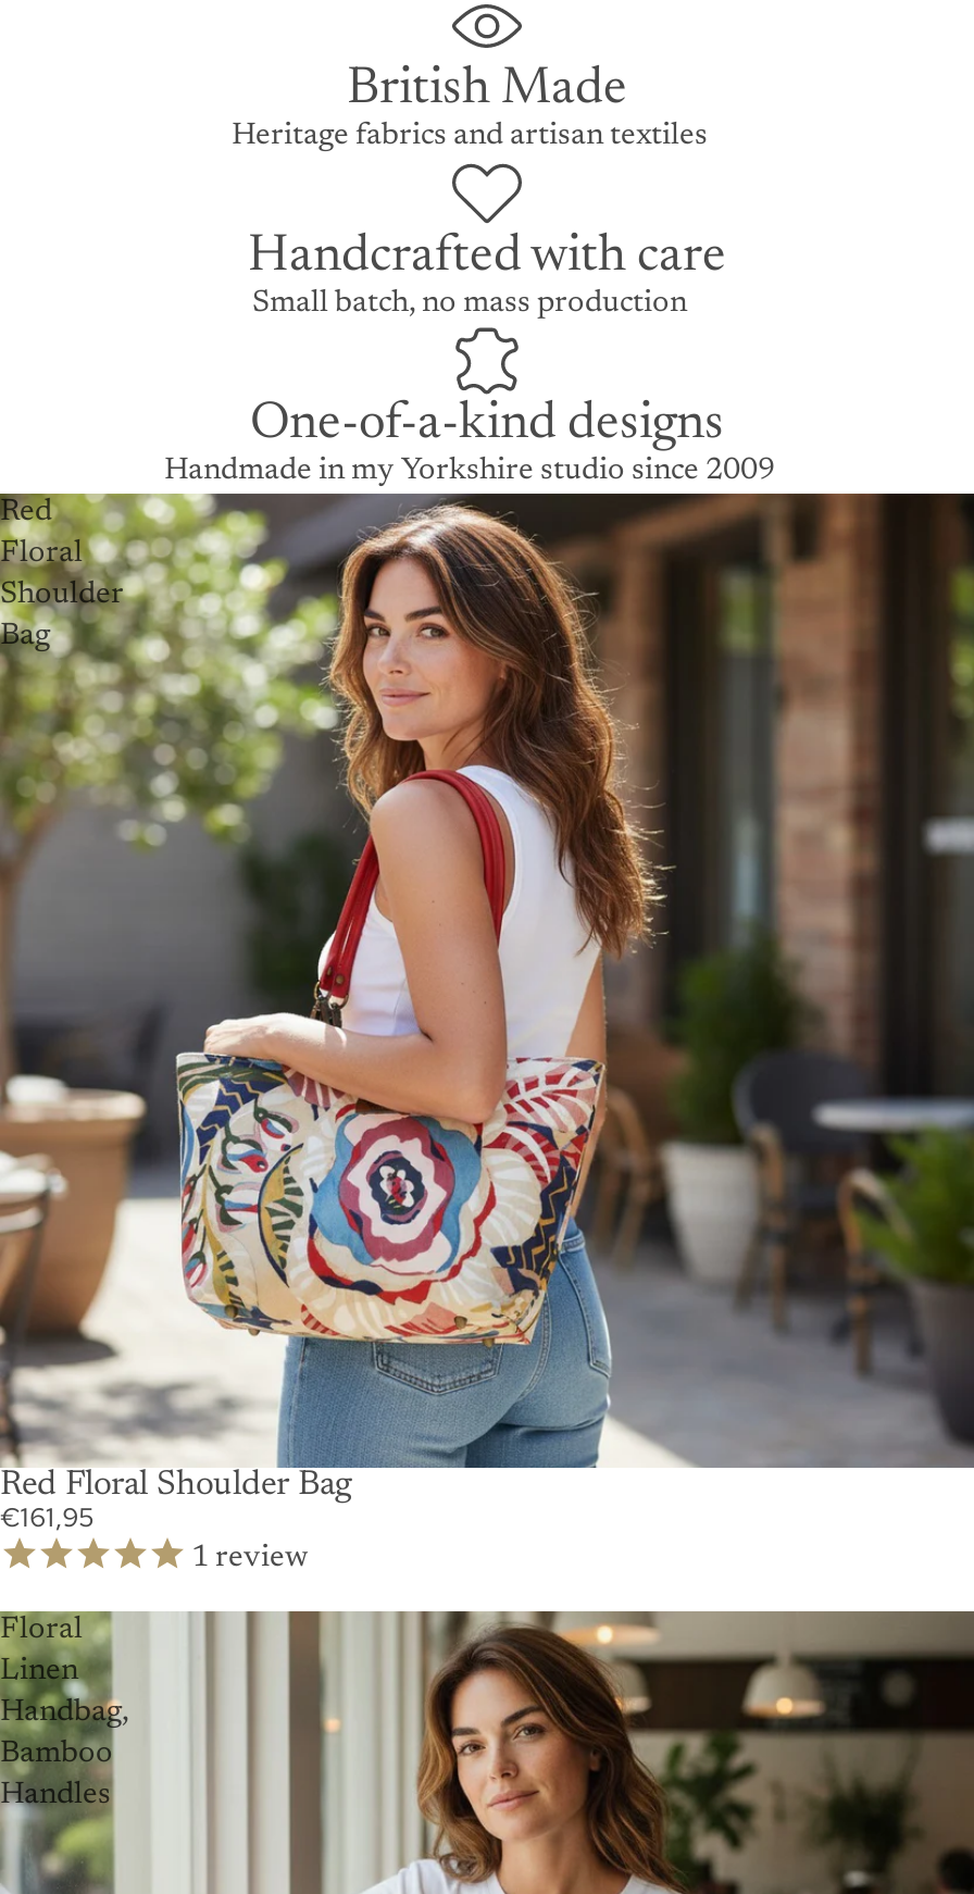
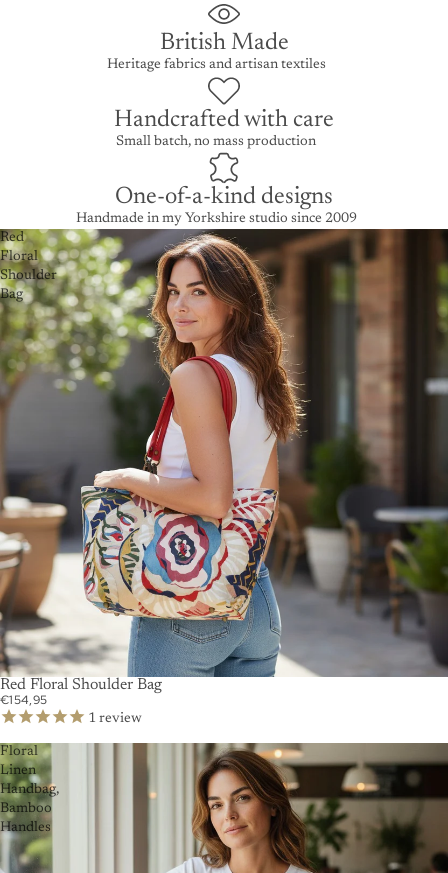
[0,1500,95,1535] €161,95 -> [0,692,47,708] €154,95

